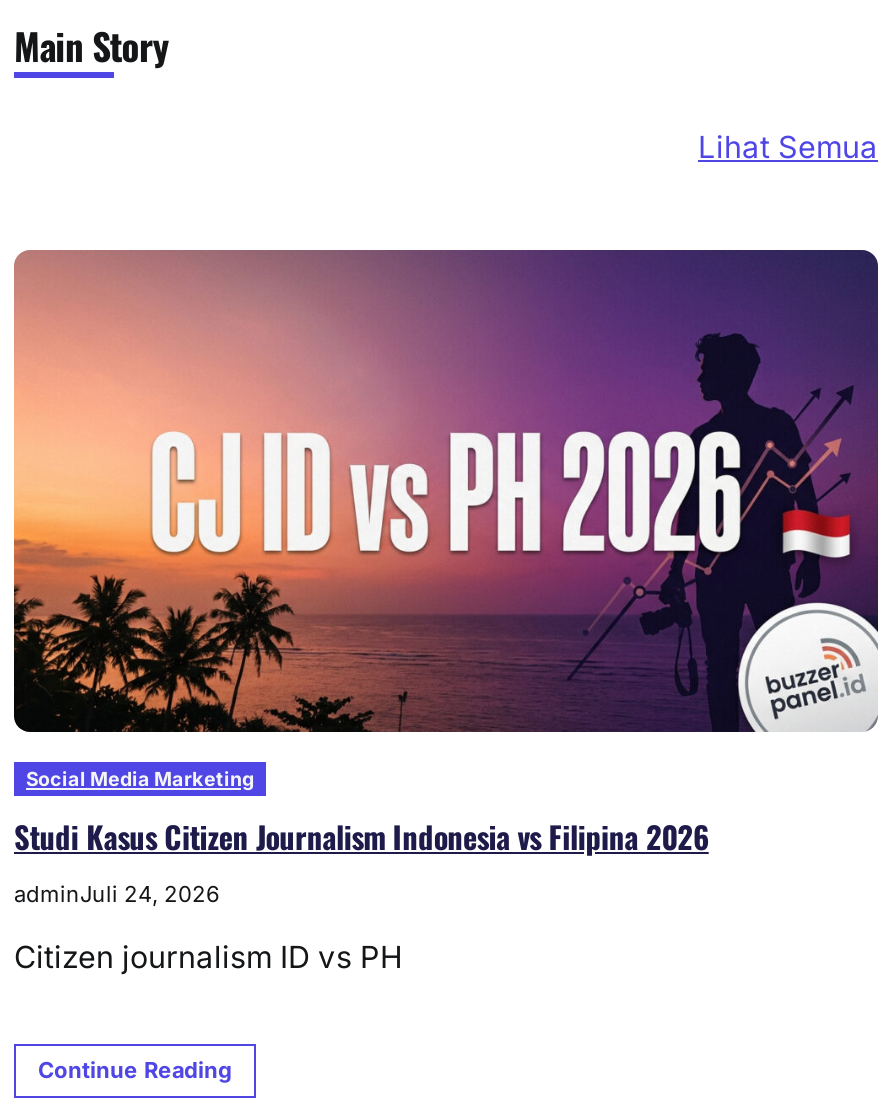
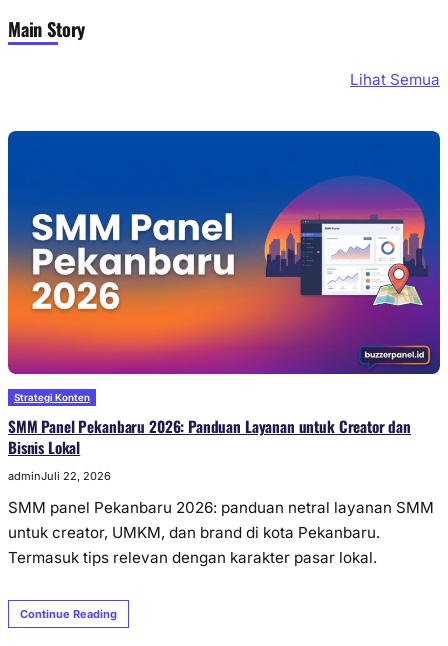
[12,248,878,791] [image] | Social Media Marketing -> [7,130,440,403] [image] | Strategi Konten
[14,815,709,859] Studi Kasus Citizen Journalism Indonesia vs Filipina 2026 -> [8,415,411,458] SMM Panel Pekanbaru 2026: Panduan Layanan untuk Creator dan | Bisnis Lokal
[14,881,220,909] adminJuli 24, 2026 -> [8,469,111,483] adminJuli 22, 2026
[14,939,402,977] Citizen journalism ID vs PH -> [8,498,434,567] SMM panel Pekanbaru 2026: panduan netral layanan SMM | untuk creator, UMKM, dan brand di kota Pekanbaru. | Termasuk tips relevan dengan karakter pasar lokal.

